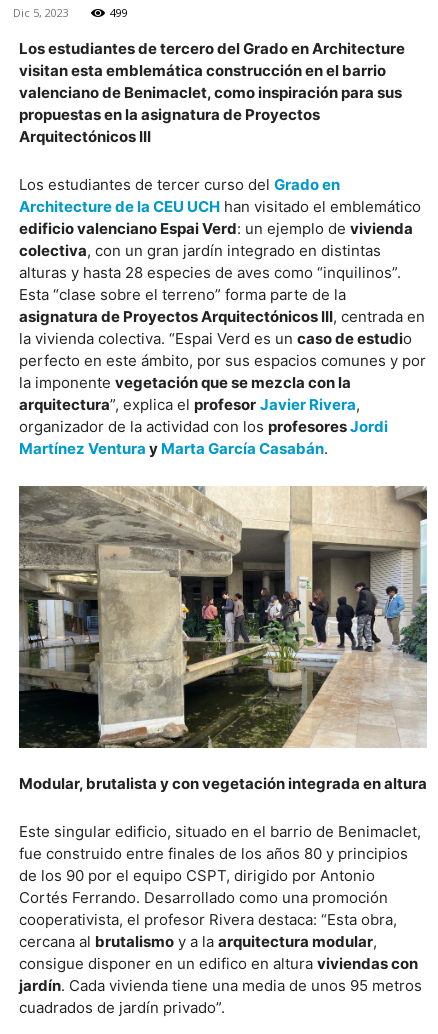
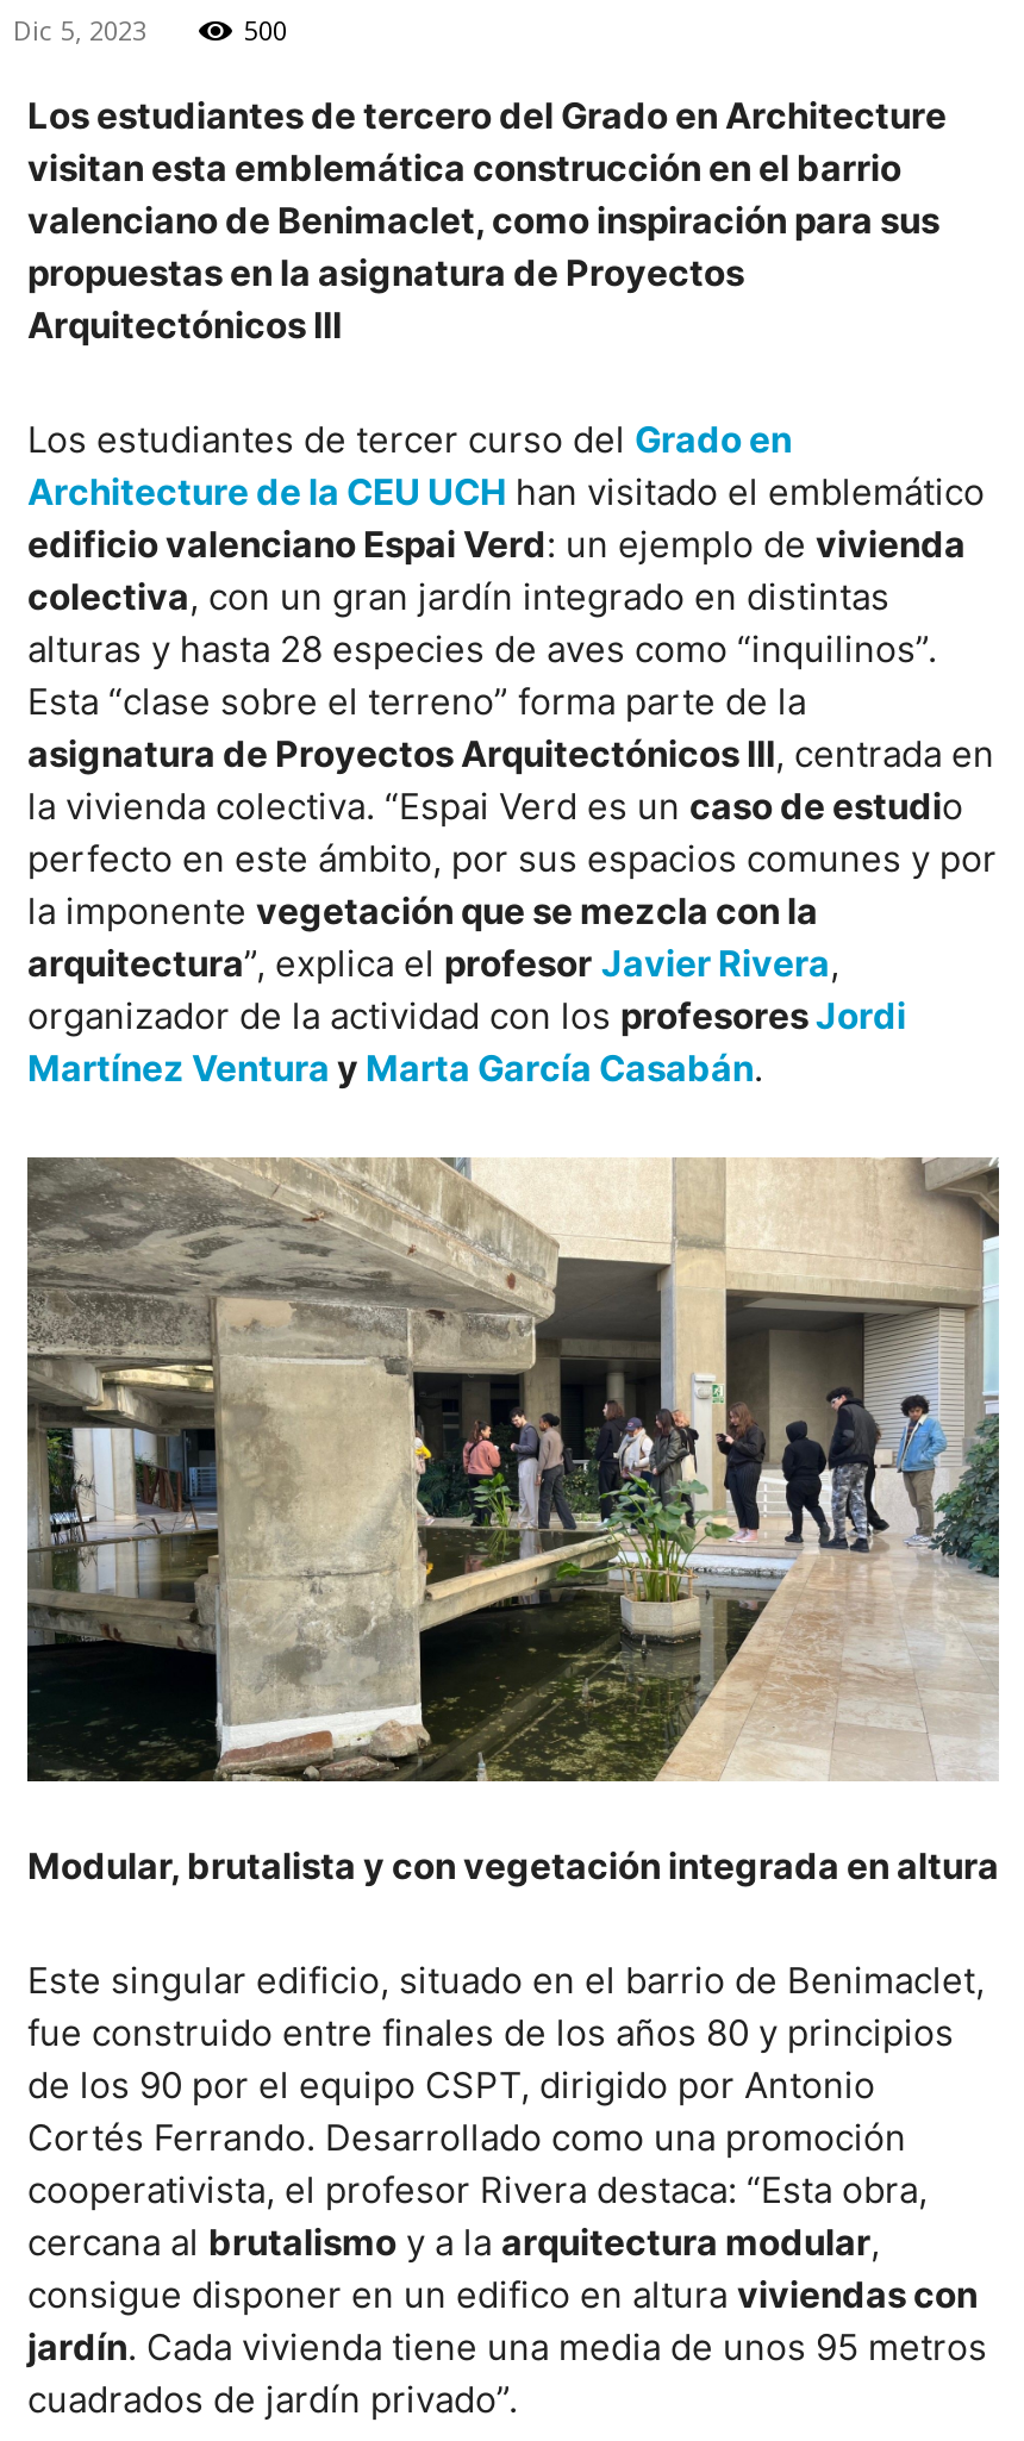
[110,5,128,20] 499 -> [244,12,287,48] 500

